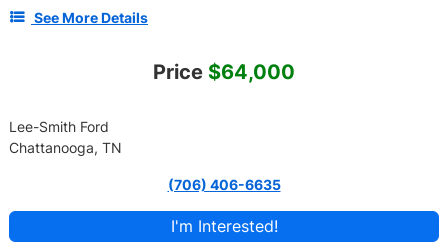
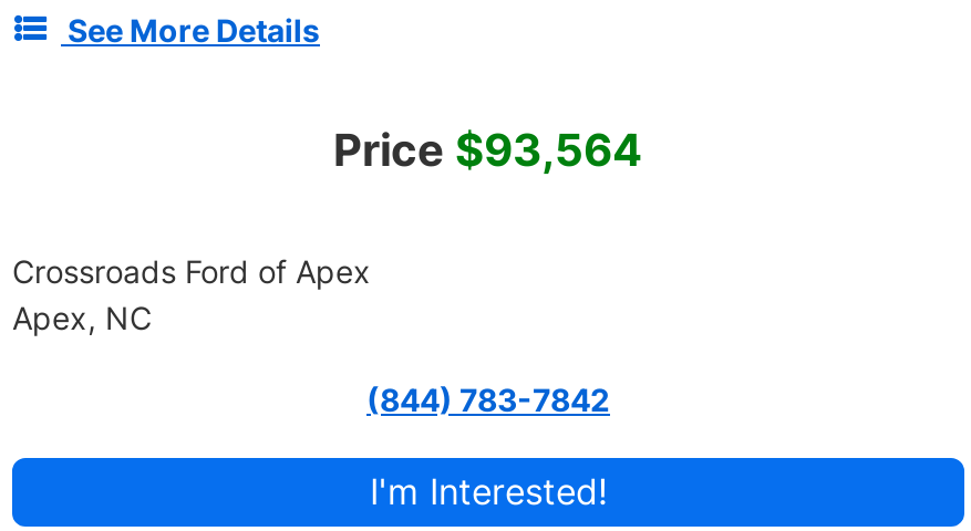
[153,60,295,84] Price $64,000 -> [333,123,643,176] Price $93,564
[9,118,122,156] Lee-Smith Ford | Chattanooga, TN -> [12,251,371,335] Crossroads Ford of Apex | Apex, NC
[167,176,280,193] (706) 406-6635 -> [366,379,610,417] (844) 783-7842

